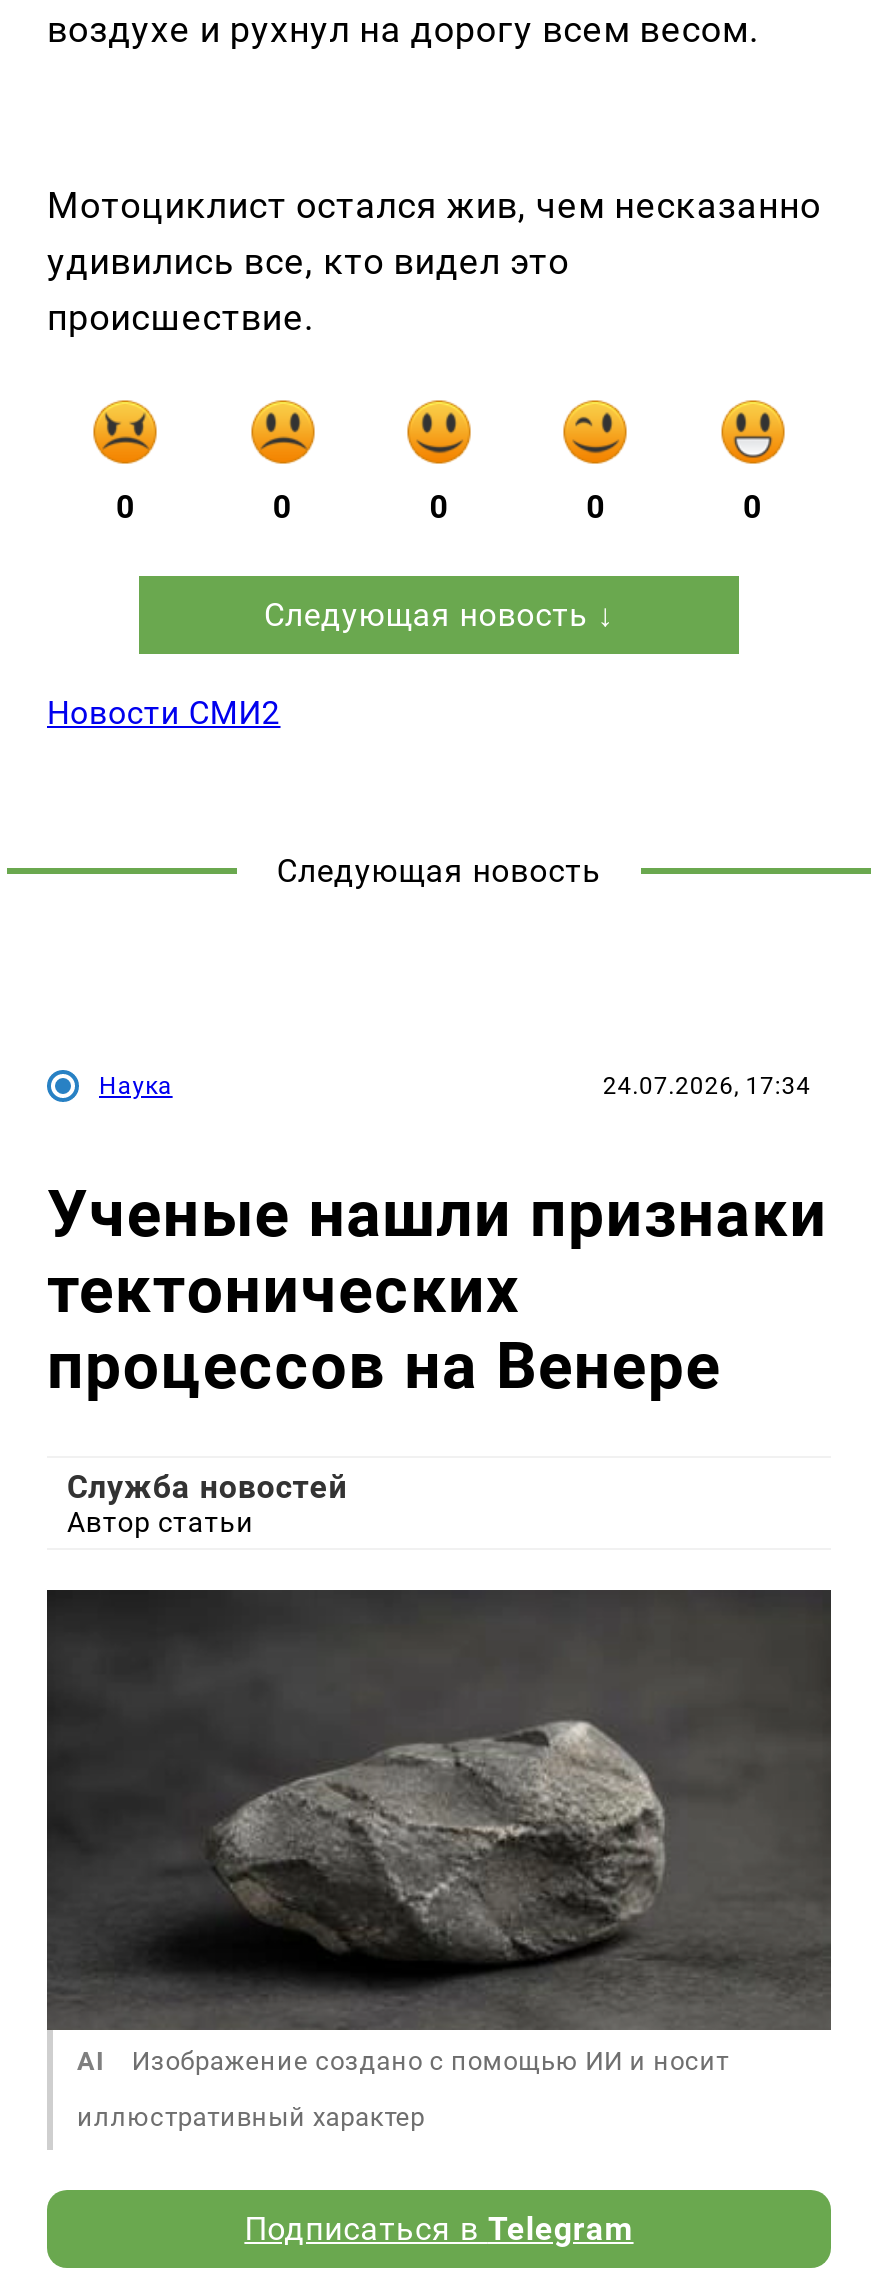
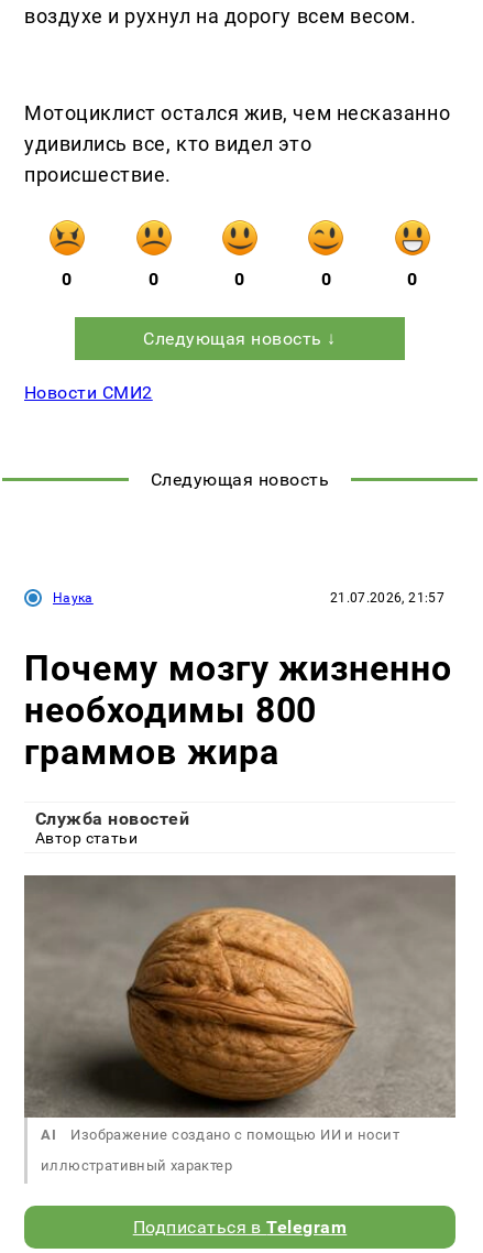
[603,1072,811,1100] 24.07.2026, 17:34 -> [330,590,444,606] 21.07.2026, 21:57
[47,1175,827,1403] Ученые нашли признаки | тектонических | процессов на Венере -> [24,647,452,772] Почему мозгу жизненно | необходимы 800 | граммов жира
[47,1592,831,2030] [image] -> [24,875,455,1118] [image]

